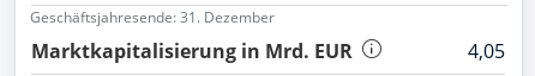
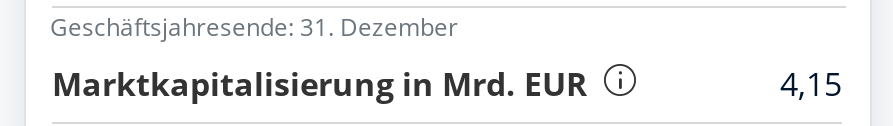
[468,39,505,65] 4,05 -> [780,63,842,107] 4,15

